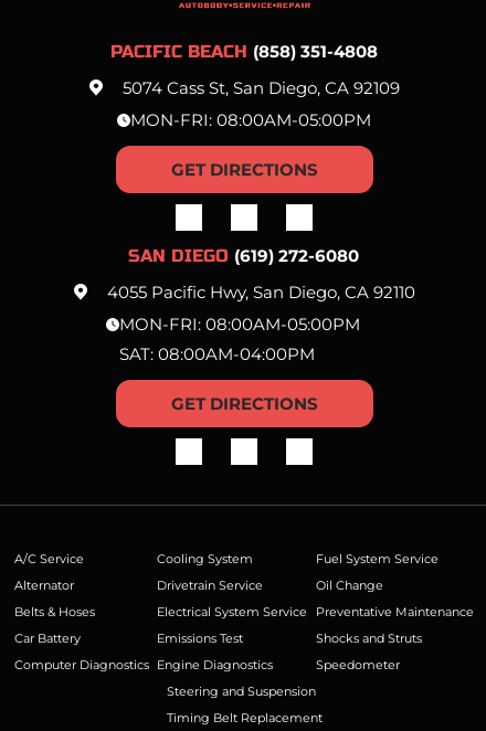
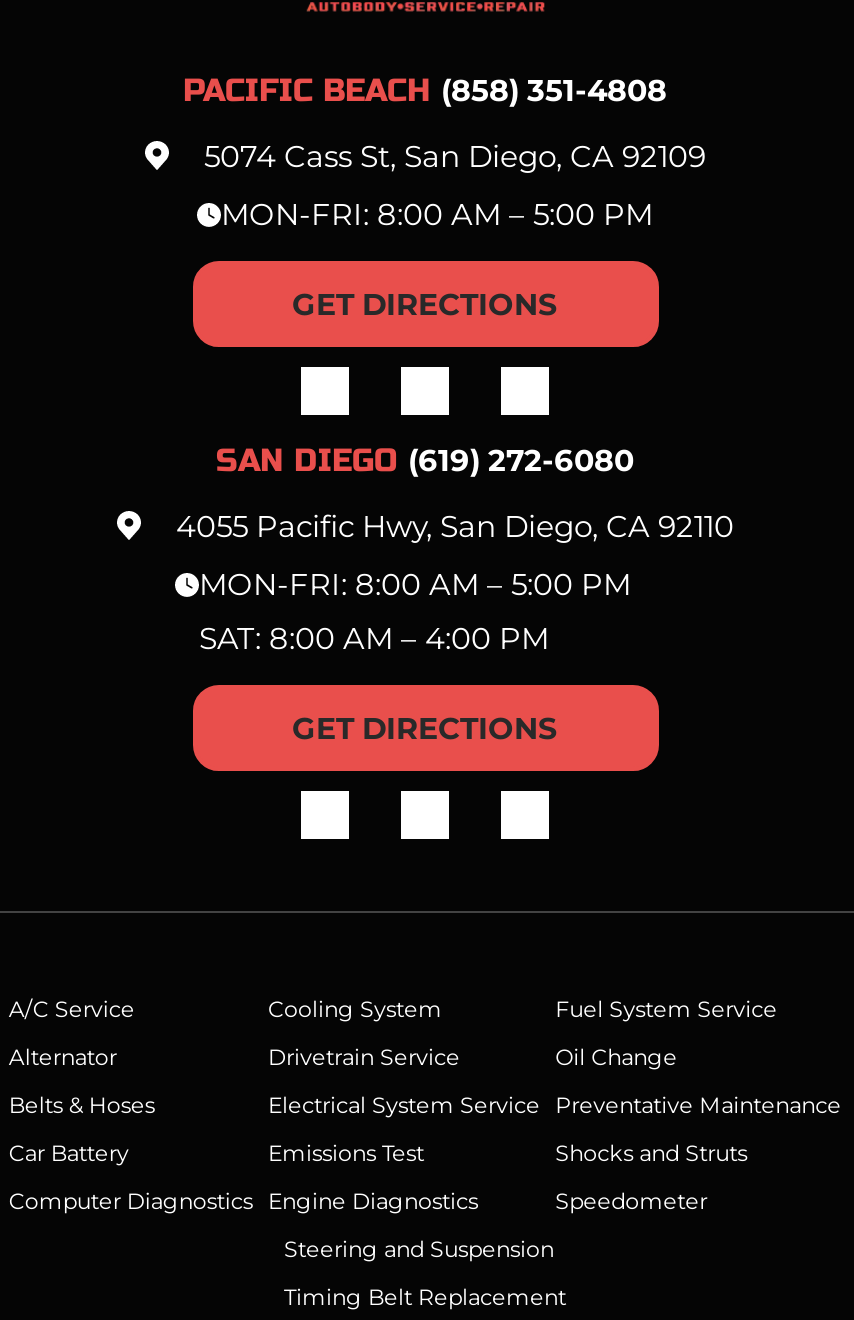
[130,110,371,131] MON-FRI: 08:00AM-05:00PM -> [221,195,653,233] MON-FRI: 8:00 AM – 5:00 PM
[119,314,360,365] MON-FRI: 08:00AM-05:00PM | SAT: 08:00AM-04:00PM -> [199,565,631,657] MON-FRI: 8:00 AM – 5:00 PM | SAT: 8:00 AM – 4:00 PM

